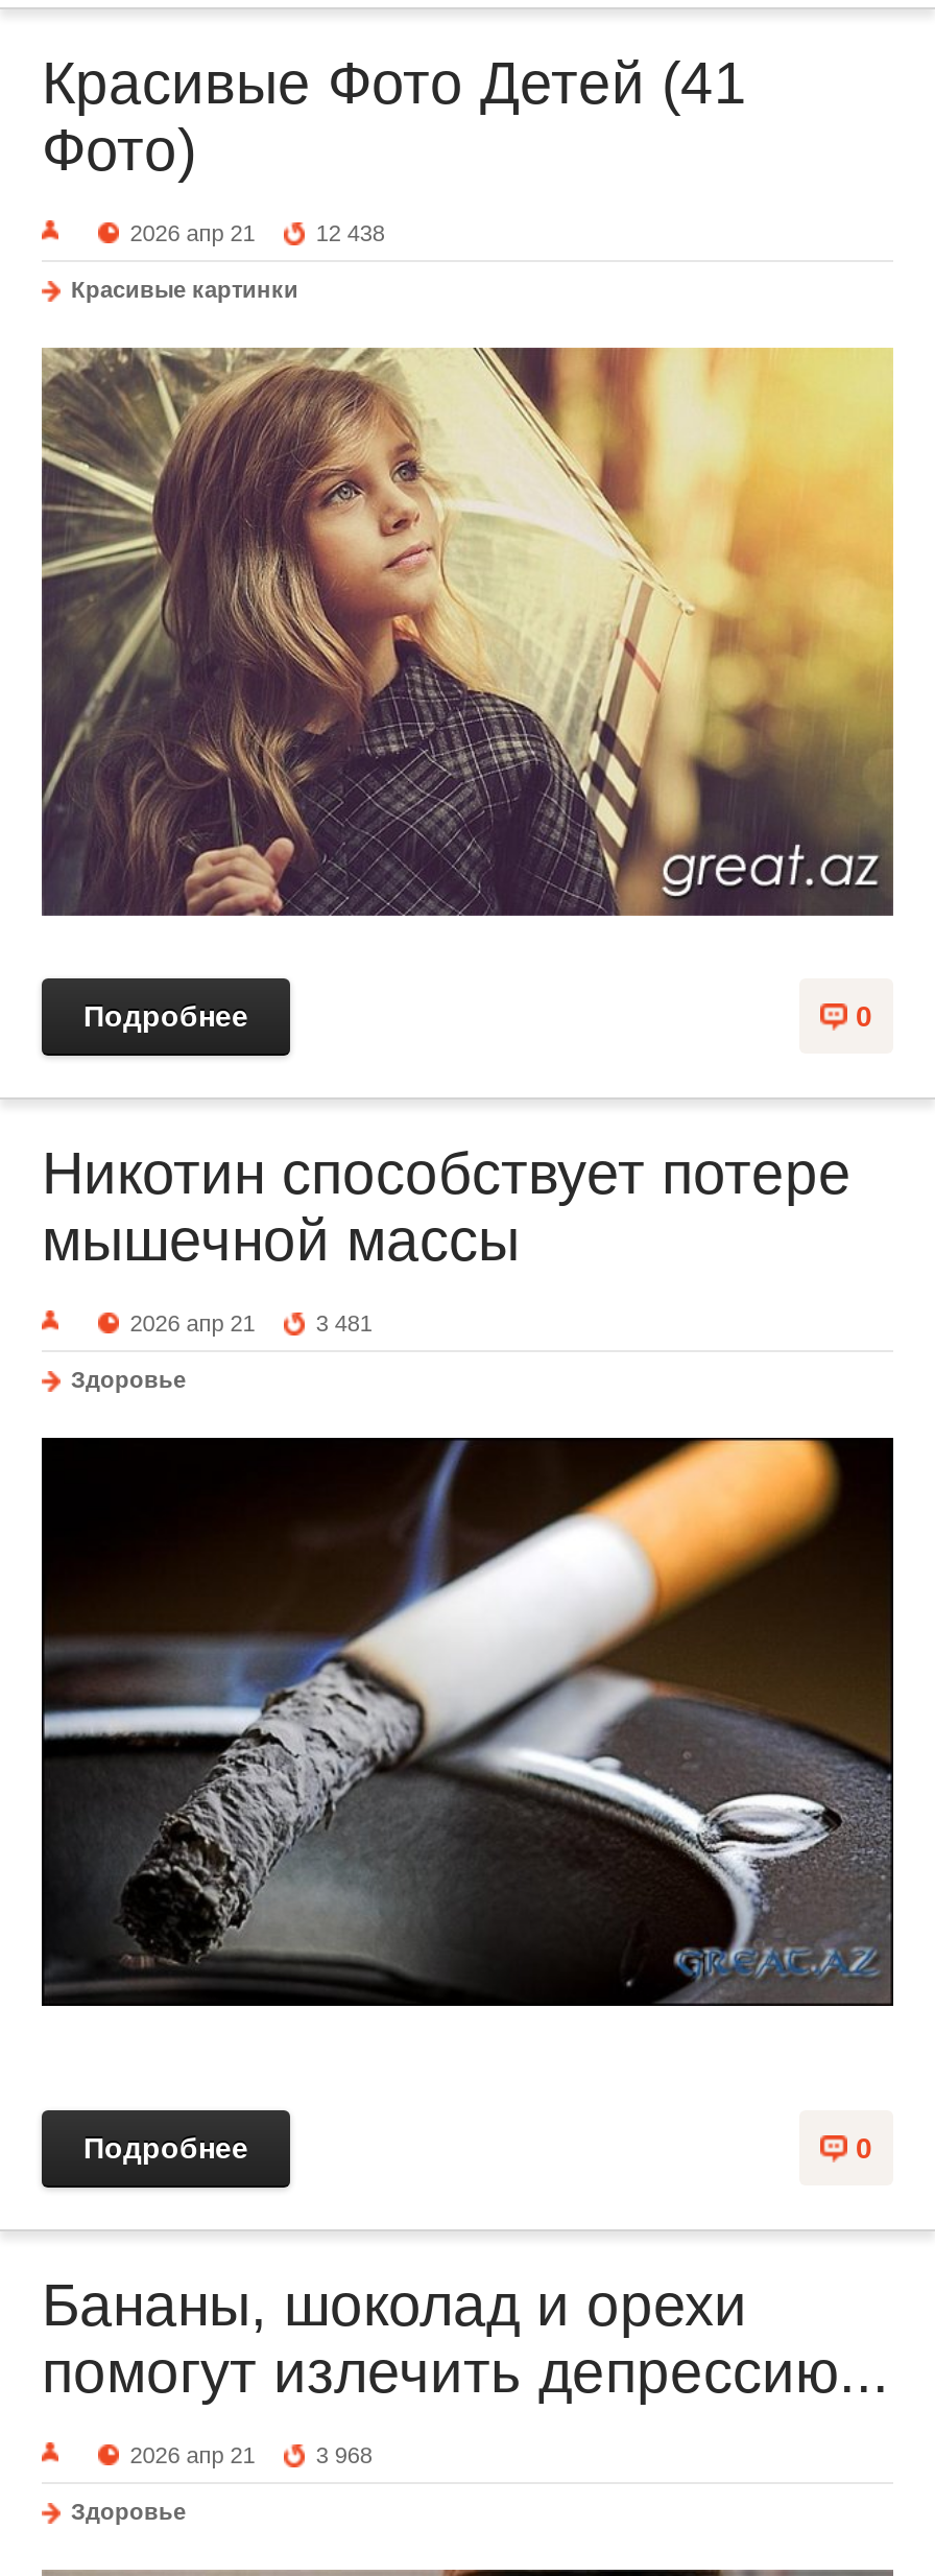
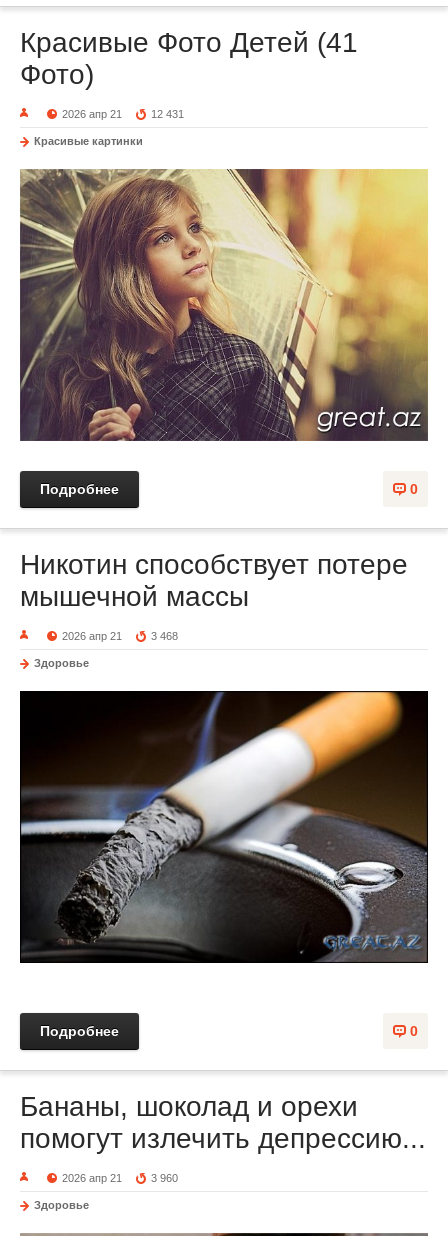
[316,219,385,244] 12 438 -> [151,107,184,119] 12 431
[316,1309,372,1334] 3 481 -> [151,629,178,641] 3 468
[316,2441,372,2466] 3 968 -> [151,1171,178,1183] 3 960

